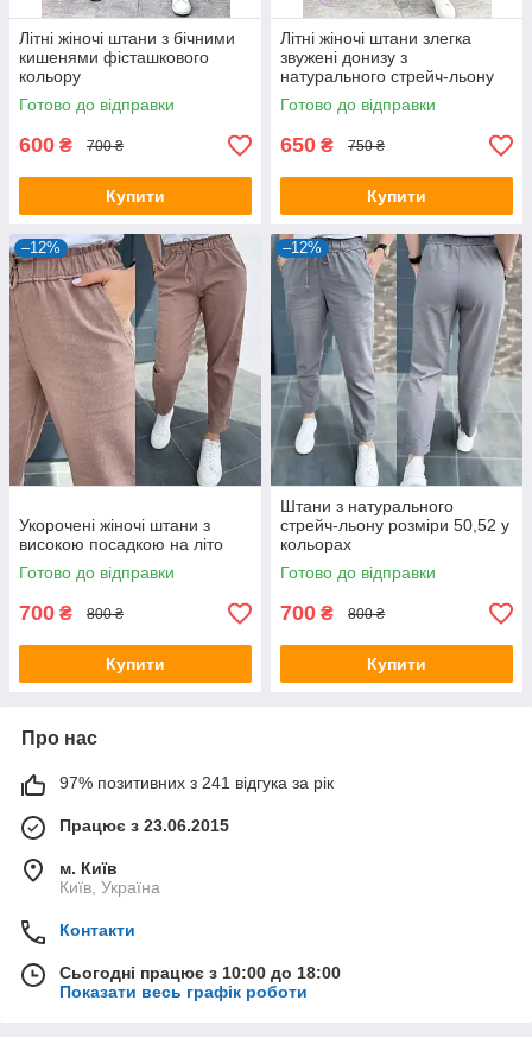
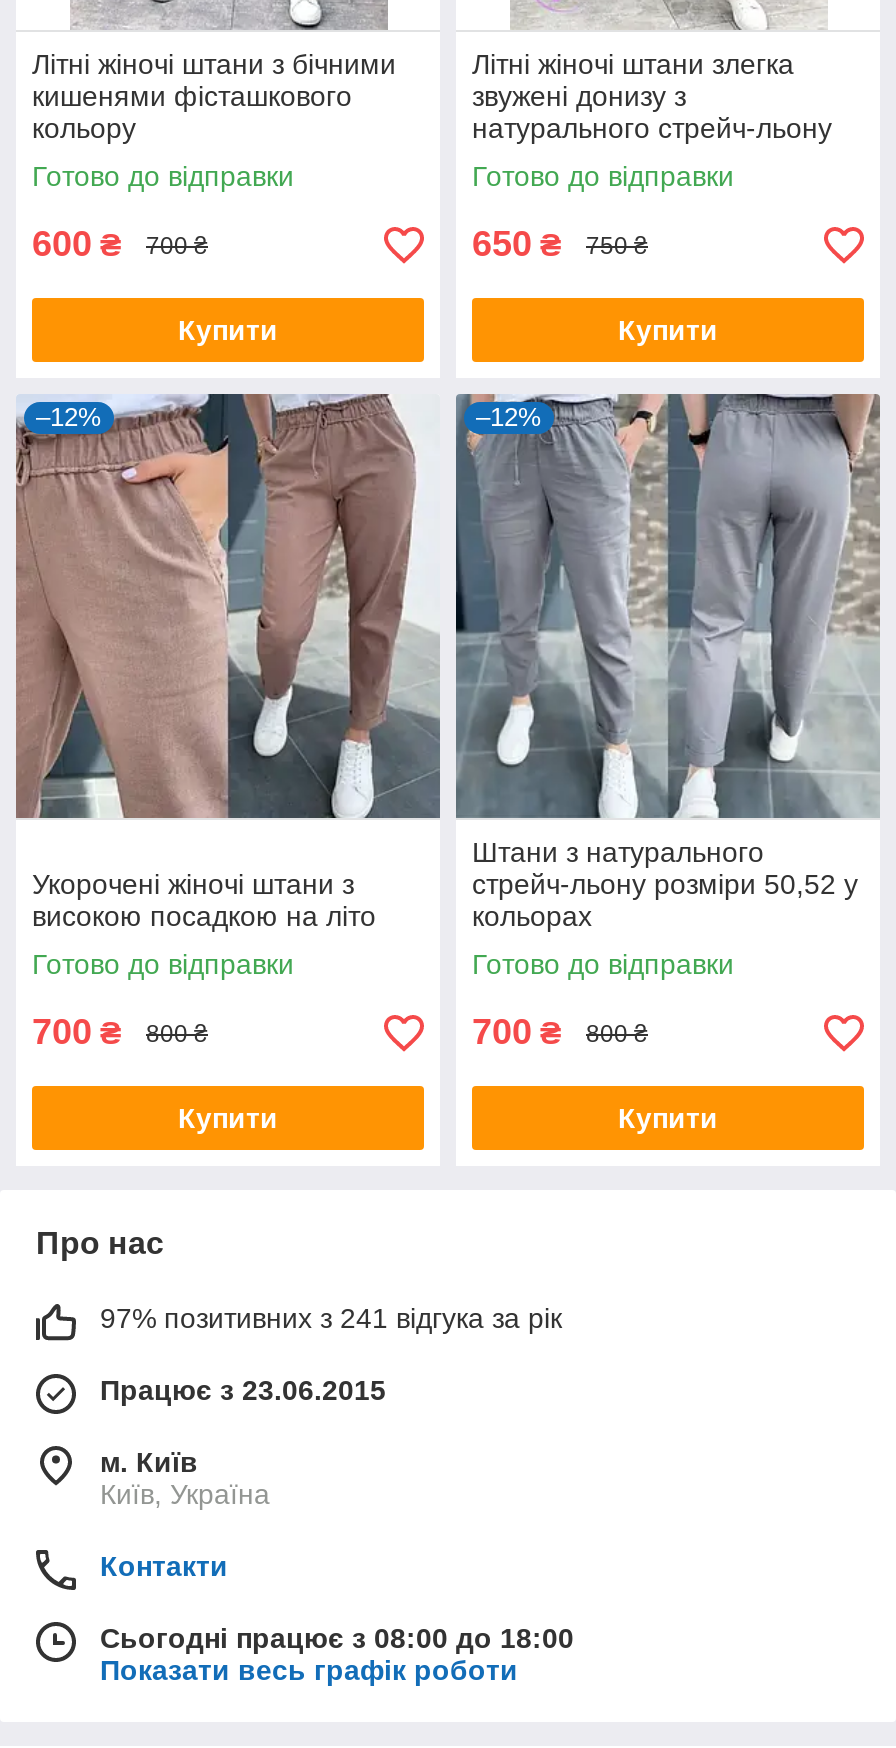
[59,964,341,983] Сьогодні працює з 10:00 до 18:00 -> [100,1623,574,1655] Сьогодні працює з 08:00 до 18:00

